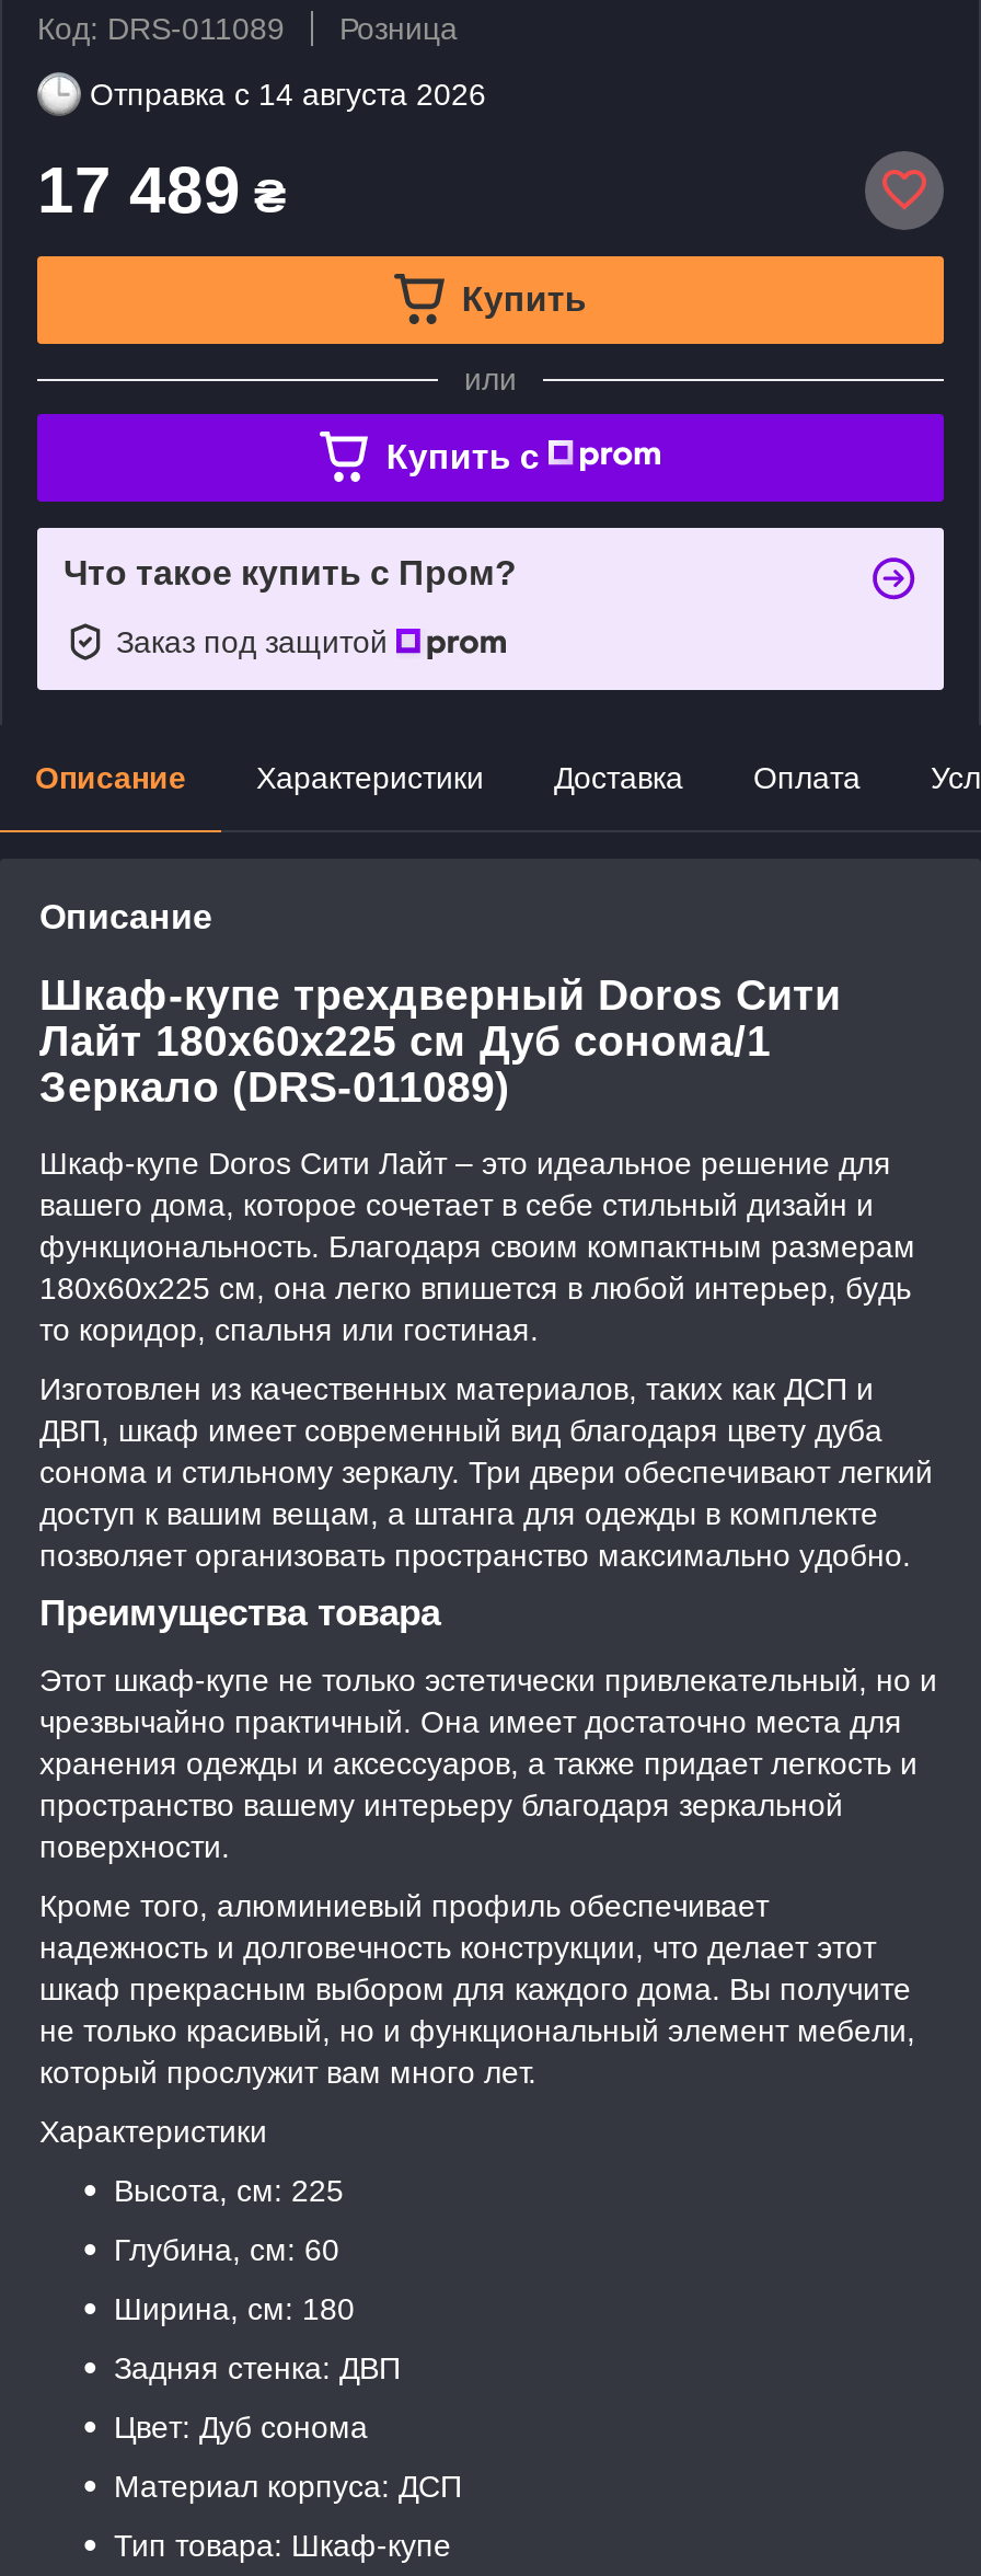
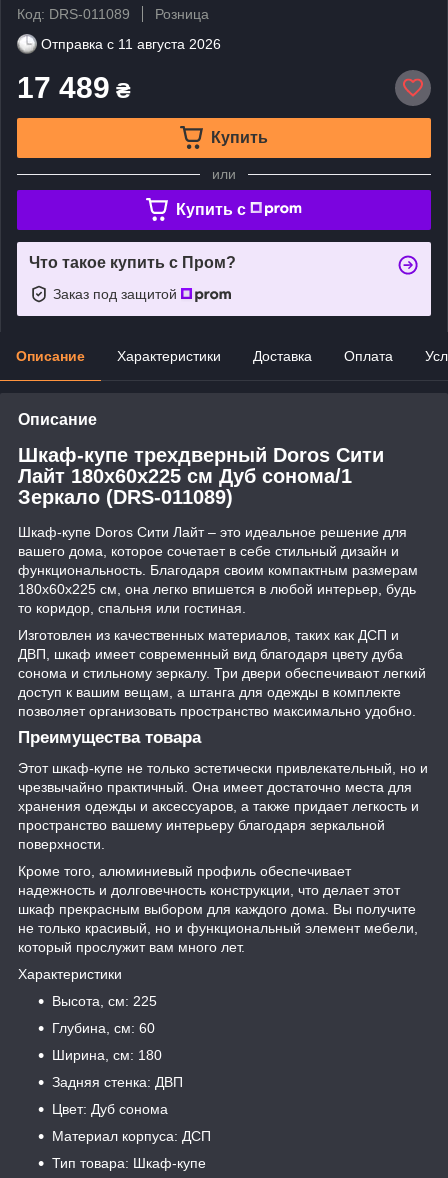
[90,76,486,111] Отправка с 14 августа 2026 -> [41,36,221,52] Отправка с 11 августа 2026

